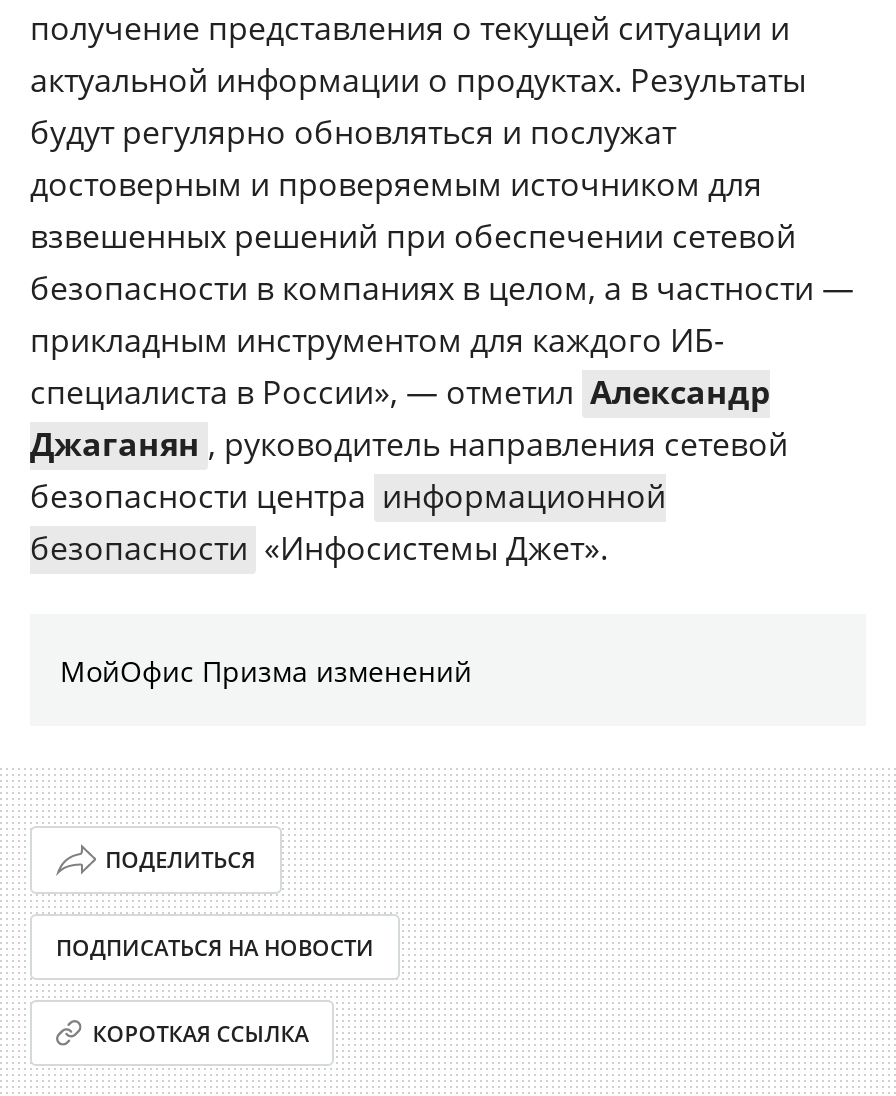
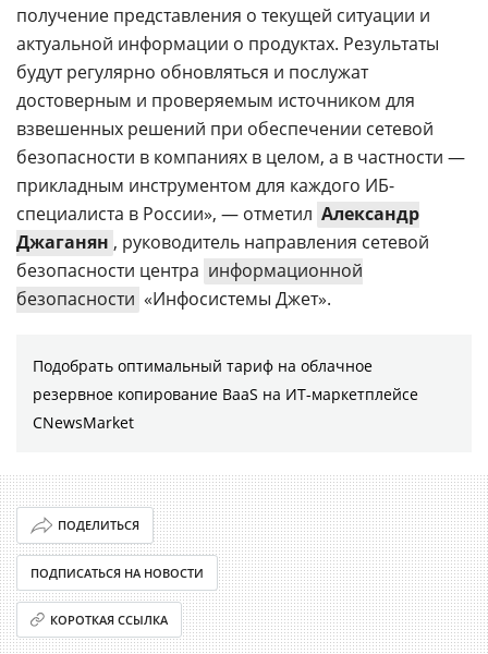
[60,652,472,690] МойОфис Призма изменений -> [33,355,418,433] Подобрать оптимальный тариф на облачное | резервное копирование BaaS на ИТ-маркетплейсе | CNewsMarket

